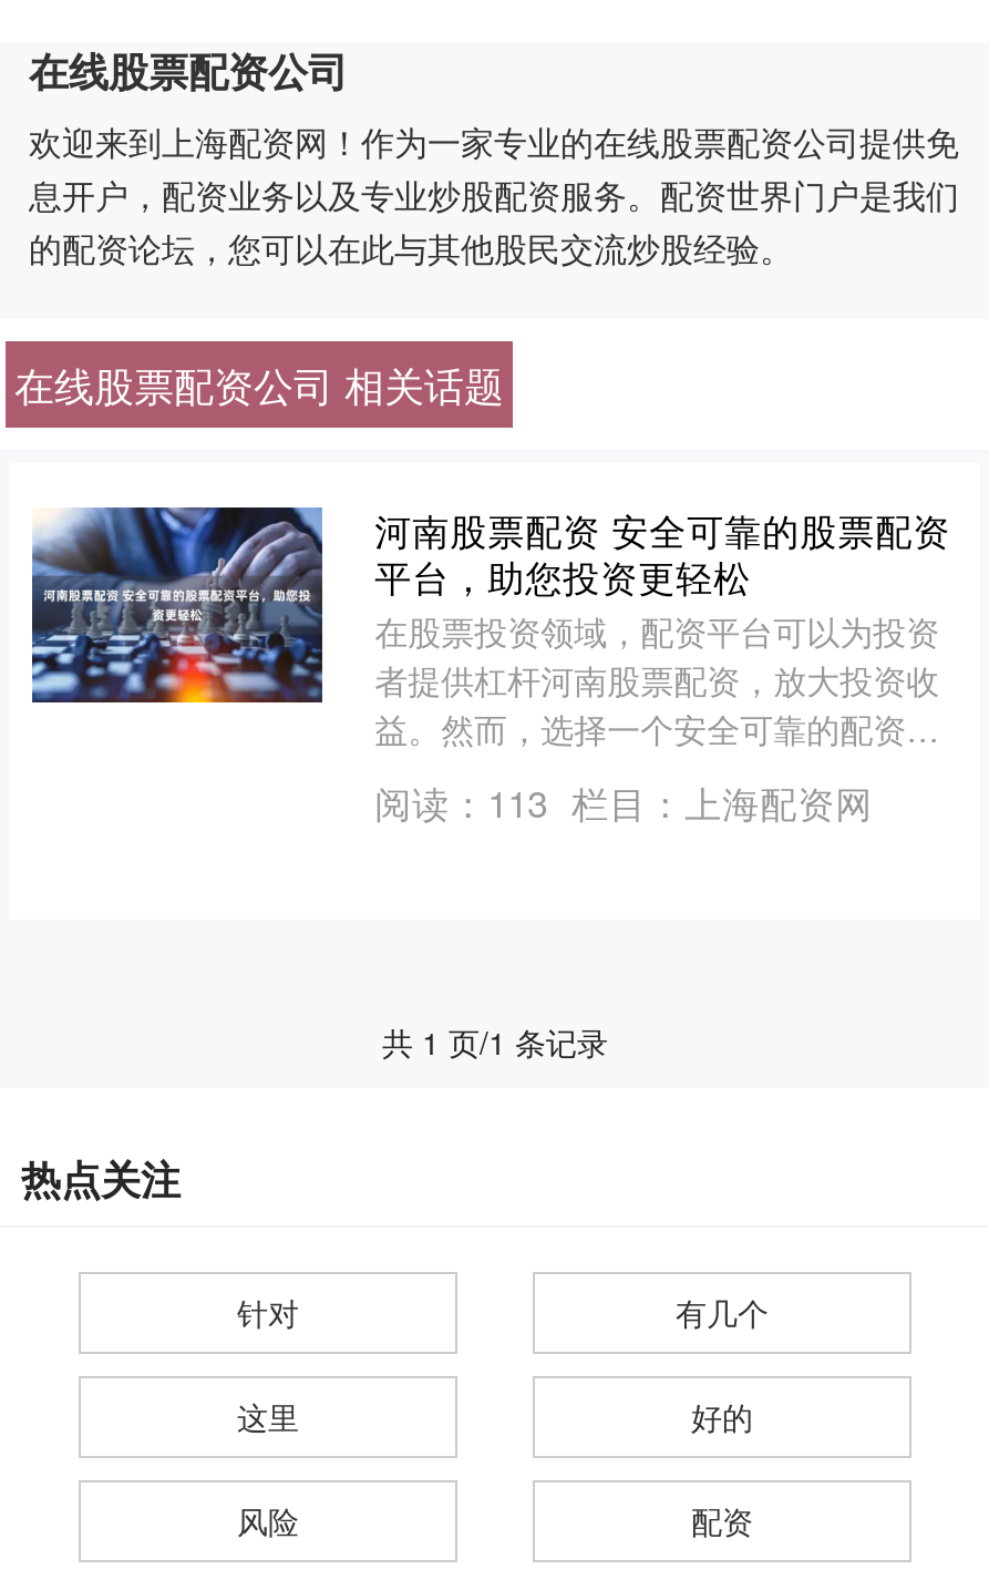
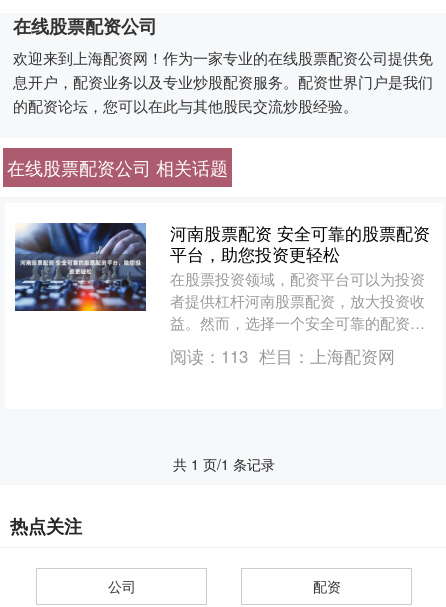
[237,1290,769,1542] 针对 | 有几个 | 这里 | 好的 | 风险 -> [107,576,135,596] 公司

